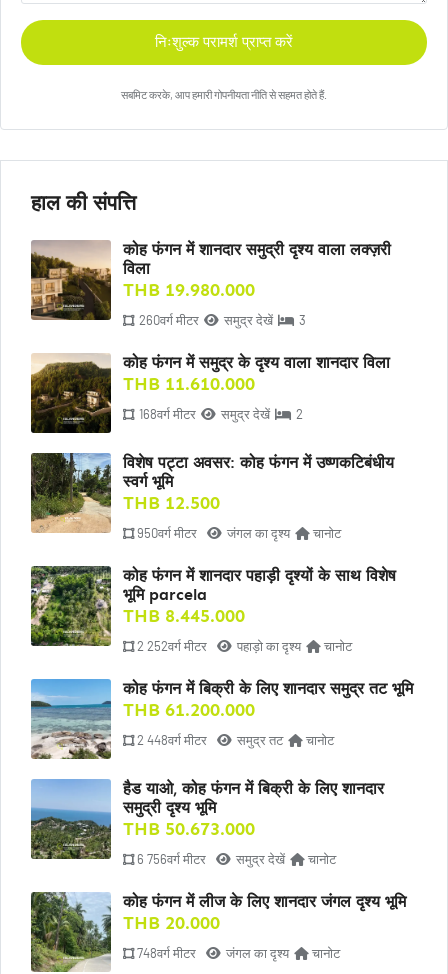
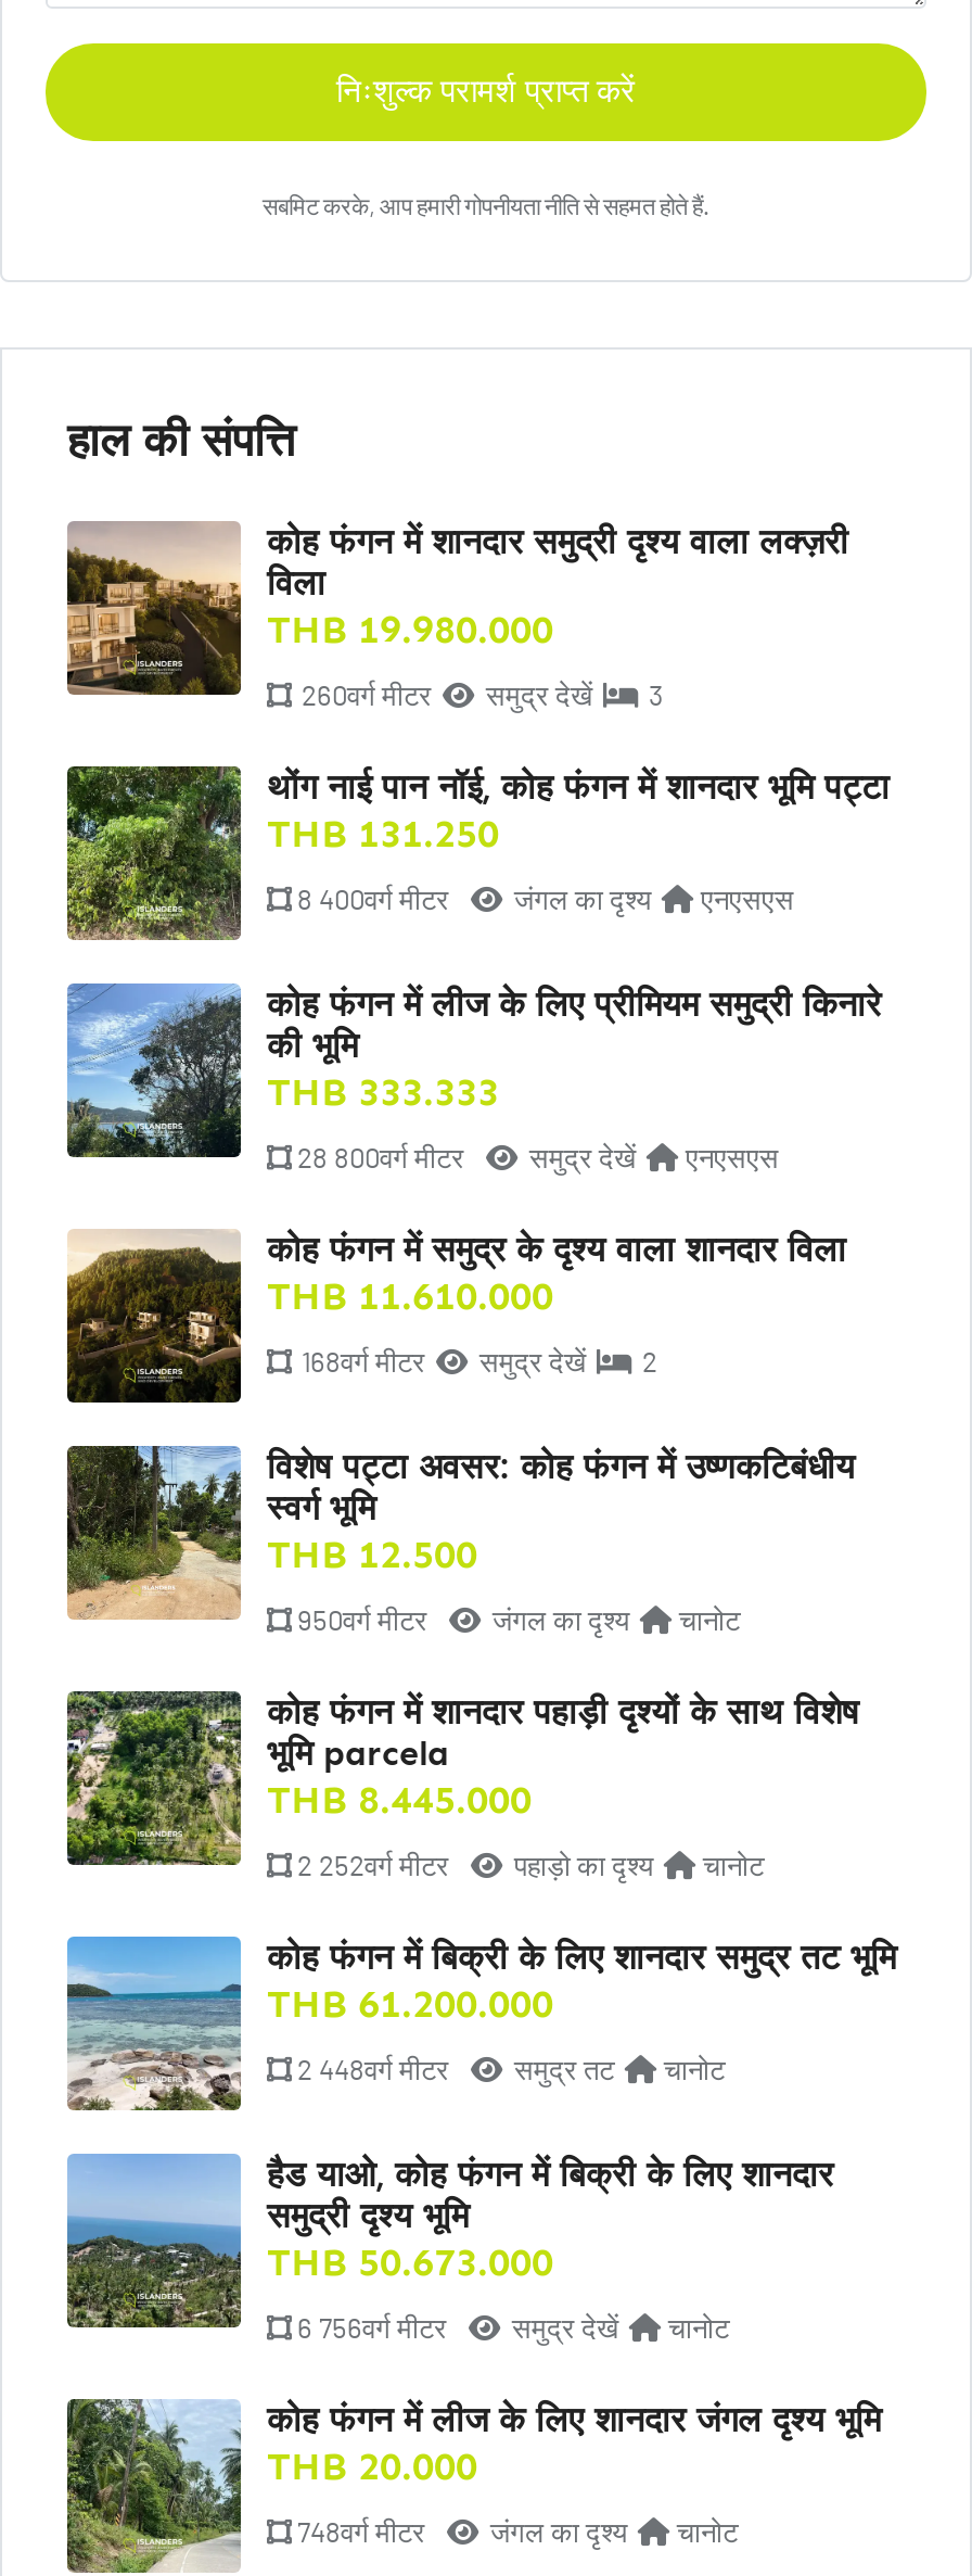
none -> [65,764,890,1173] [image] | थोंग नाई पान नॉई, कोह फंगन में शानदार भूमि पट्टा | THB 131.250 | 8 400वर्ग मीटर | जंगल का दृश्य | एनएसएस | कोह फंगन में लीज के लिए प्रीमियम समुद्री किनारे | की भूमि | THB 333.333 | 28 800वर्ग मीटर | समुद्र देखें | एनएसएस
none -> [65,984,241,1159] [image]

